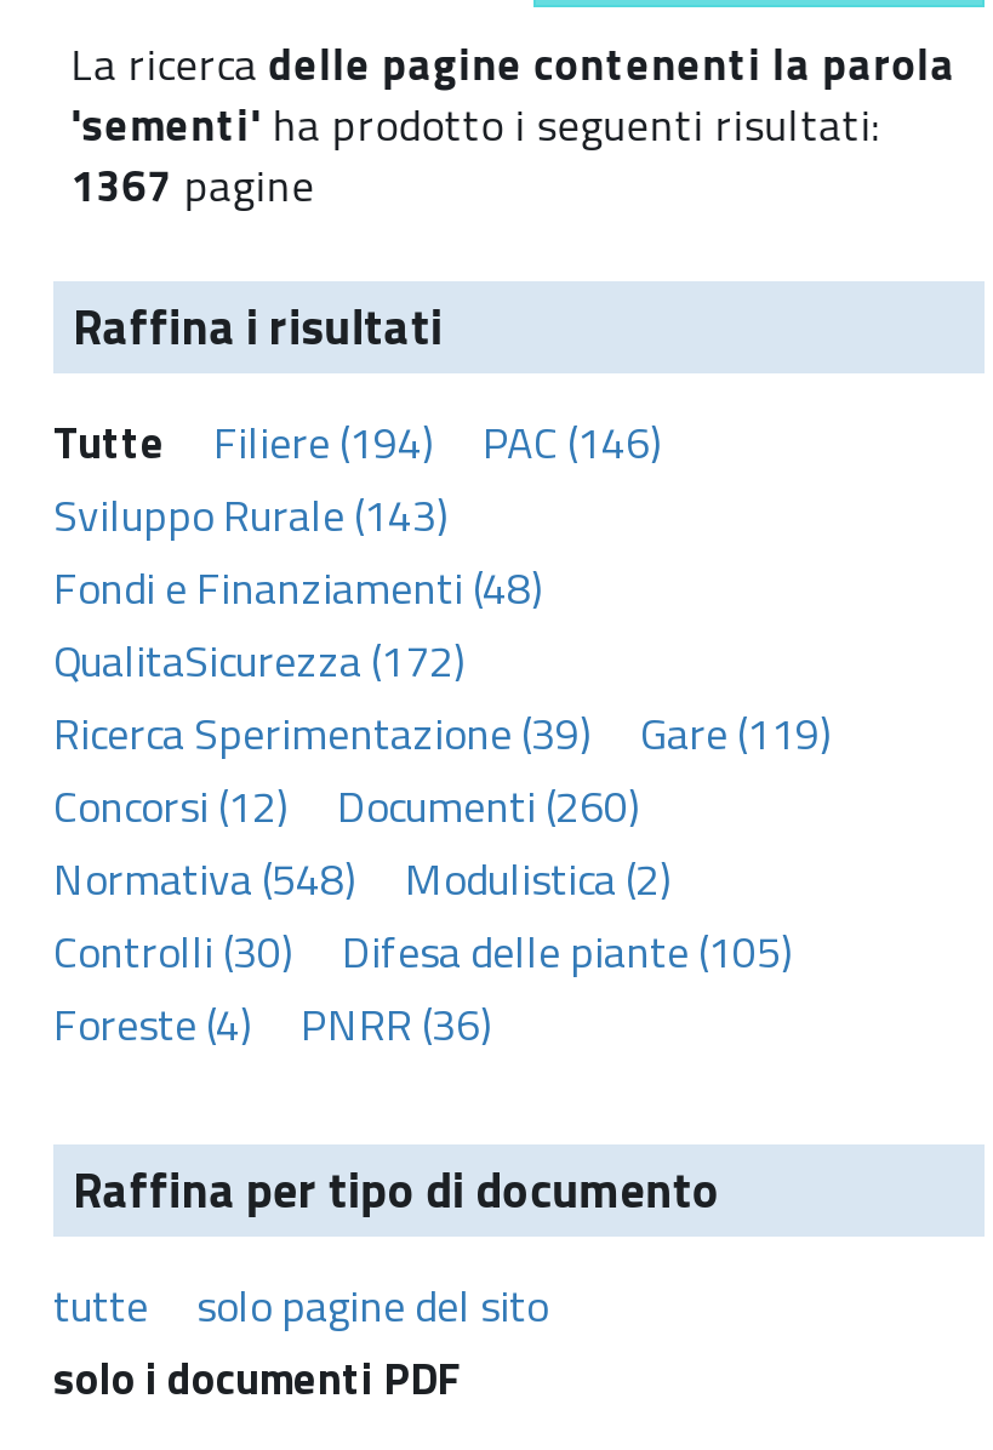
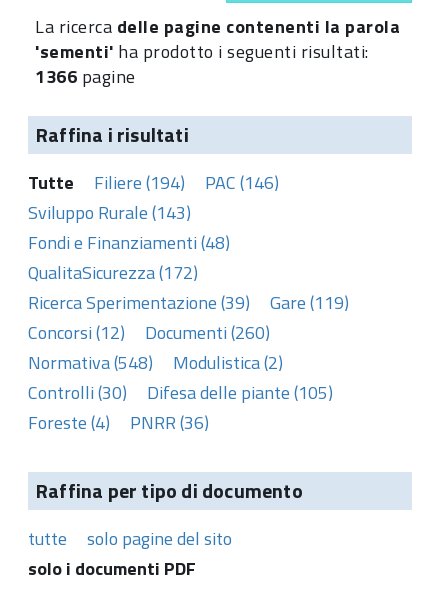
[71,153,315,218] 1367 pagine -> [35,63,136,90] 1366 pagine

